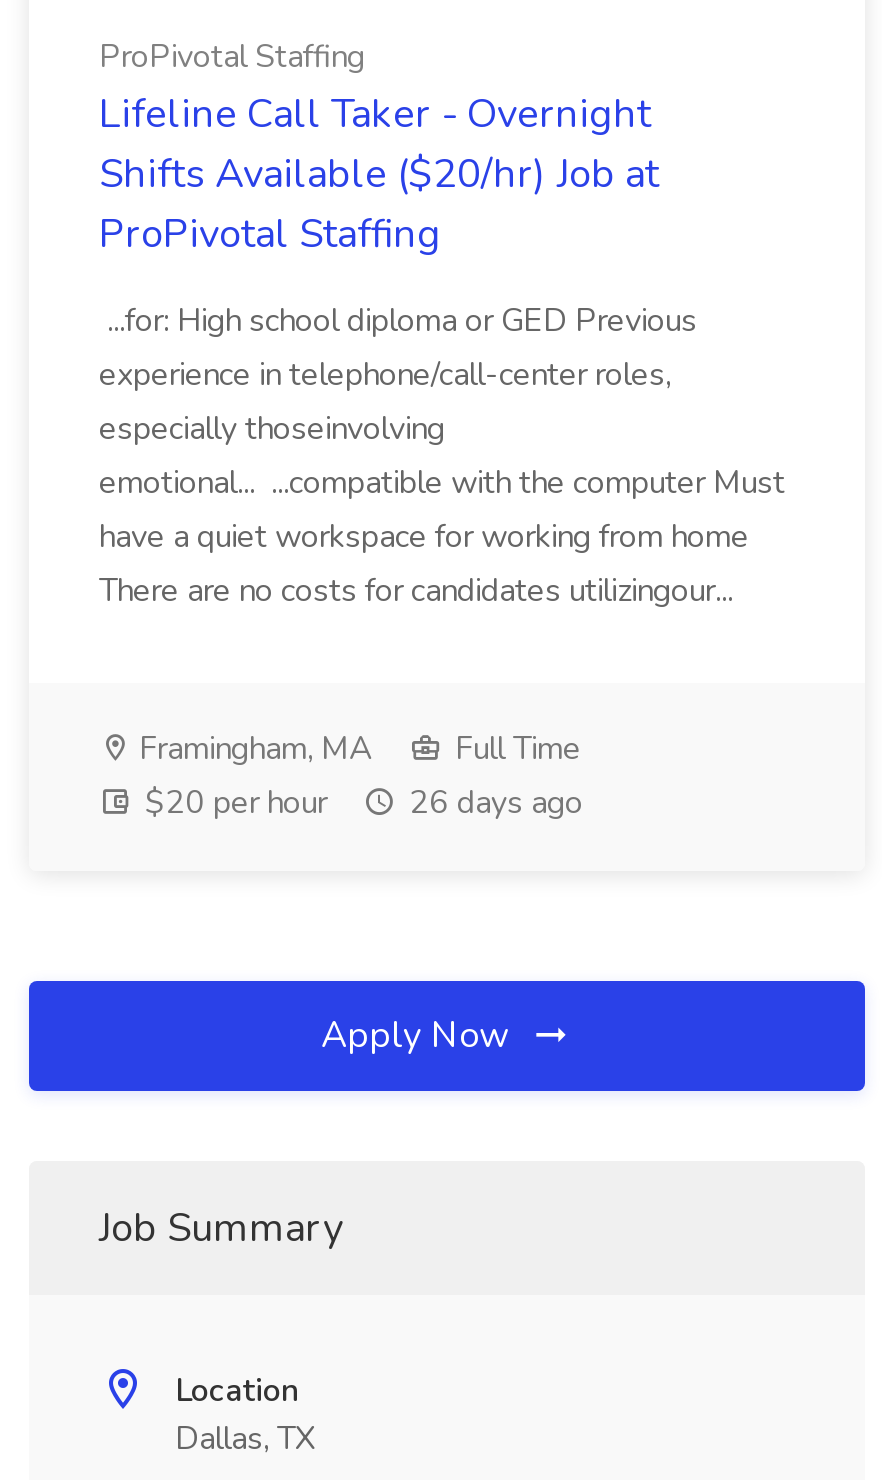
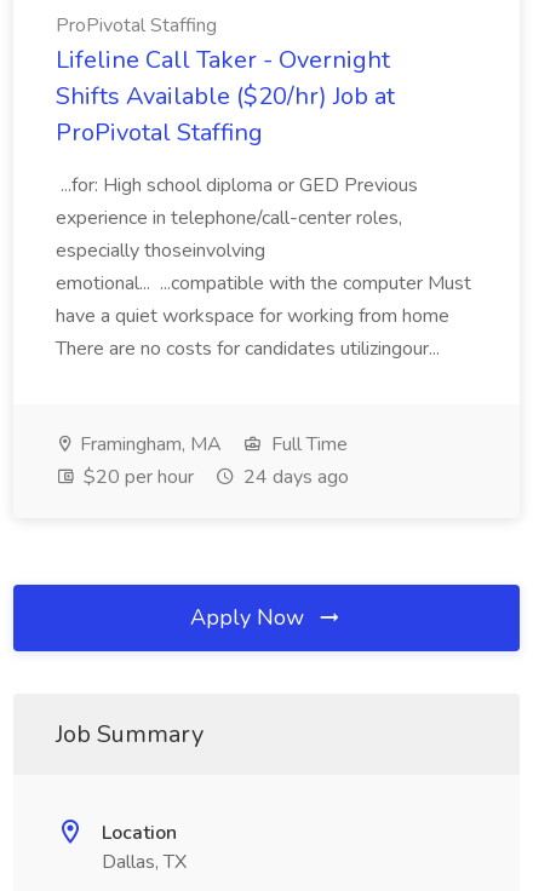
[137,781,583,825] $20 per hour 26 days ago -> [79,464,349,490] $20 per hour 24 days ago

